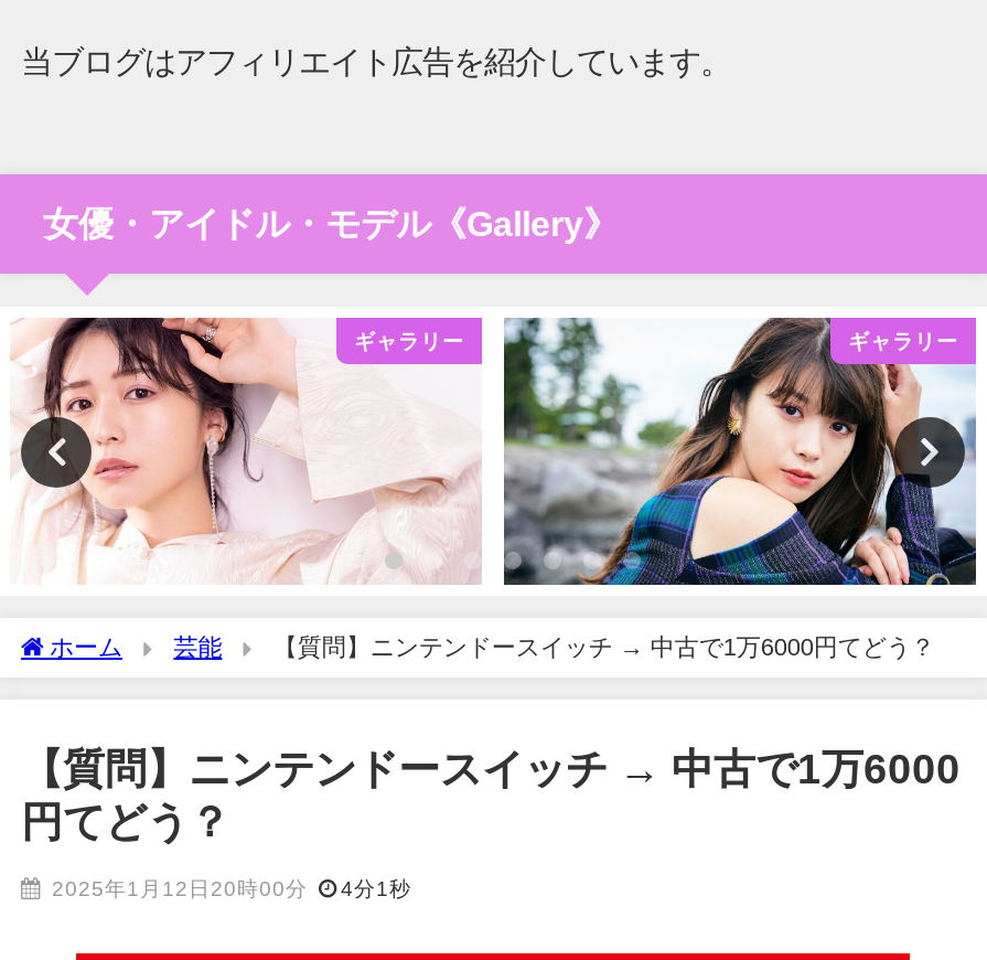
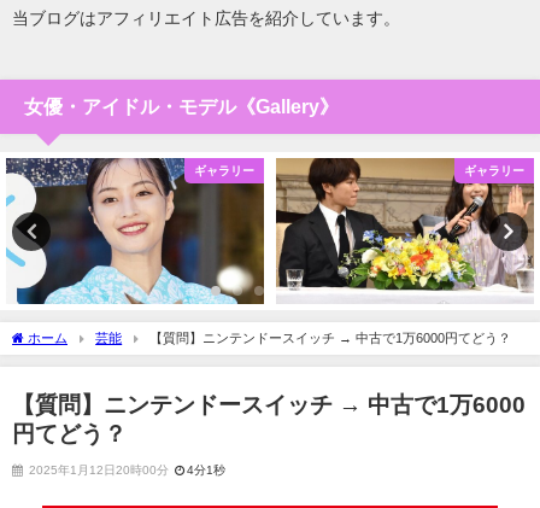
[10,316,482,585] [image] -> [5,157,265,305] [image]
[502,316,978,587] [image] -> [275,157,535,304] [image]

